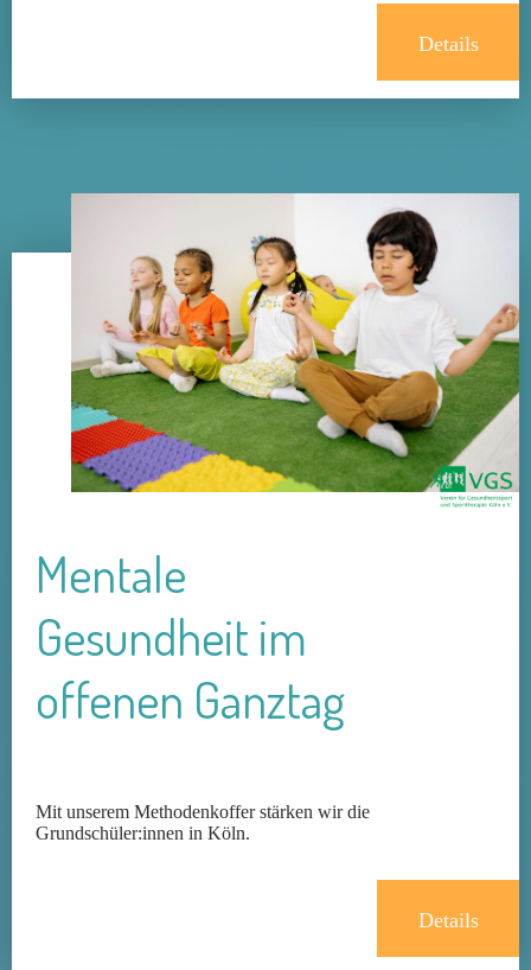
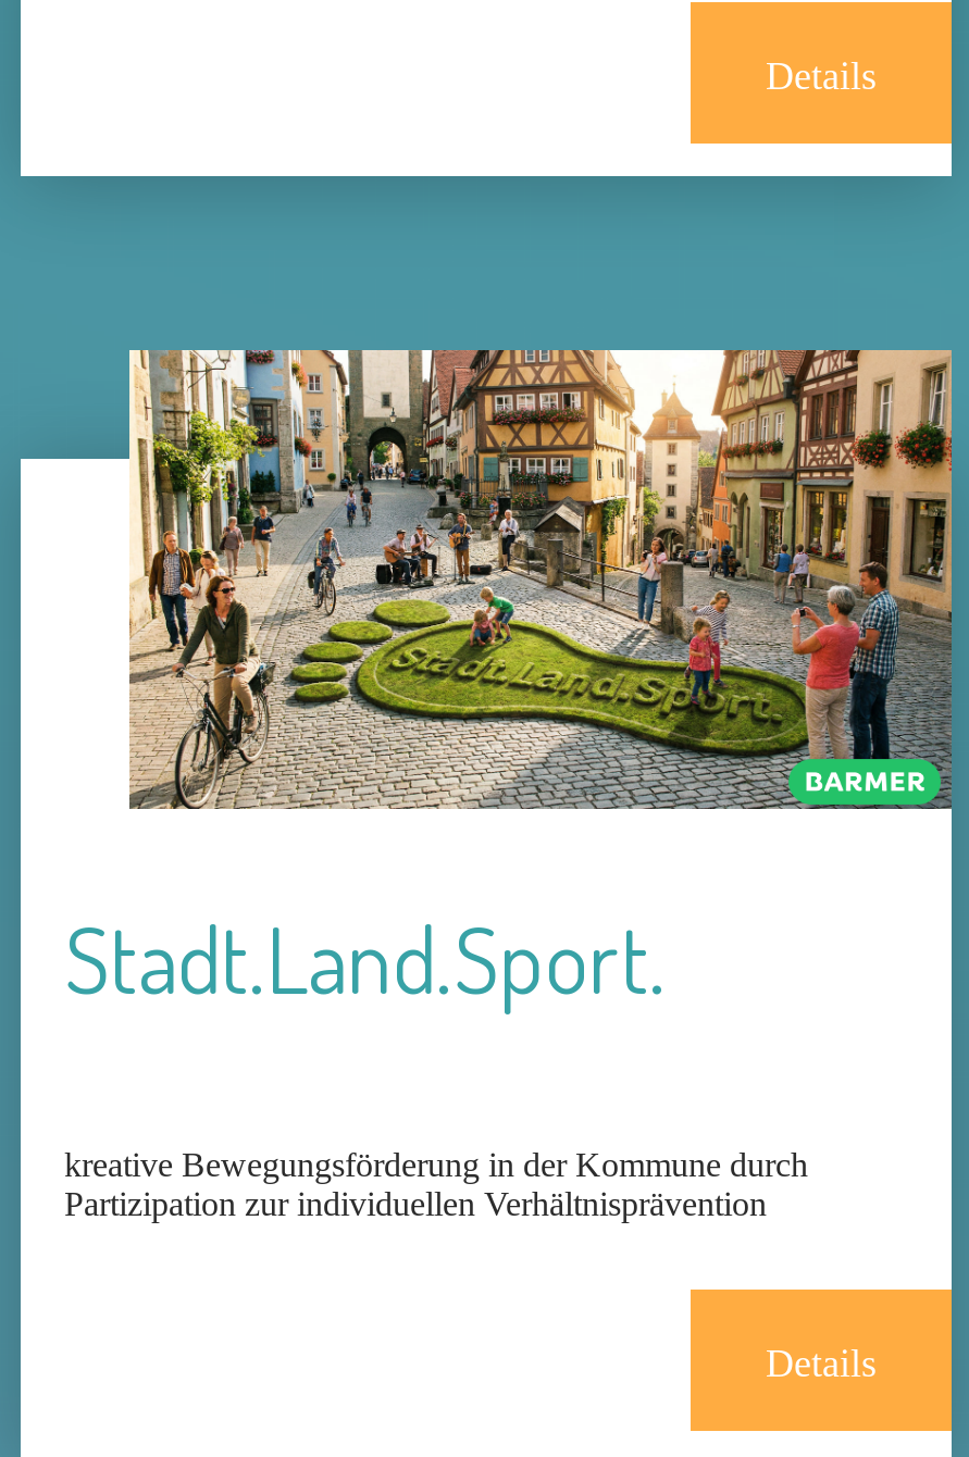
[70,192,520,508] [image] -> [129,348,954,811] [image]
[36,542,345,731] Mentale | Gesundheit im | offenen Ganztag -> [64,901,667,1016] Stadt.Land.Sport.
[36,802,370,843] Mit unserem Methodenkoffer stärken wir die | Grundschüler:innen in Köln. -> [64,1146,808,1223] kreative Bewegungsförderung in der Kommune durch | Partizipation zur individuellen Verhältnisprävention

